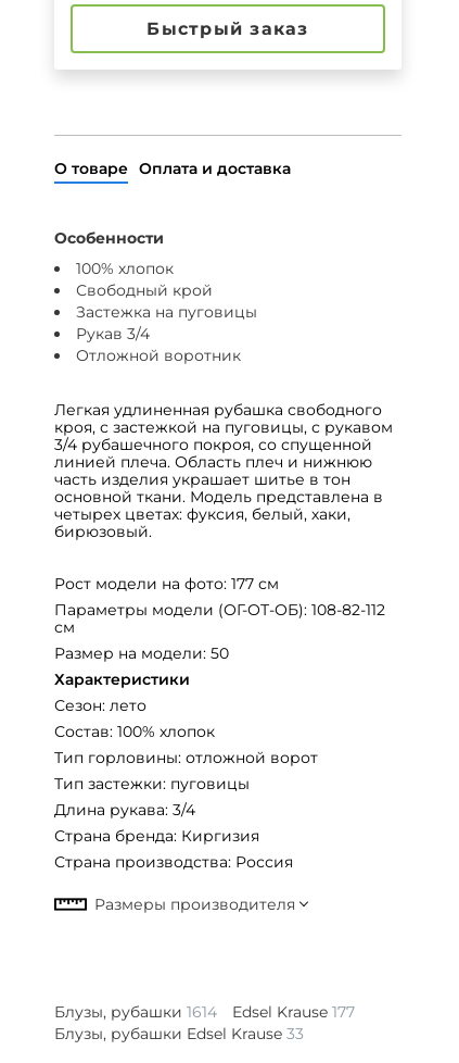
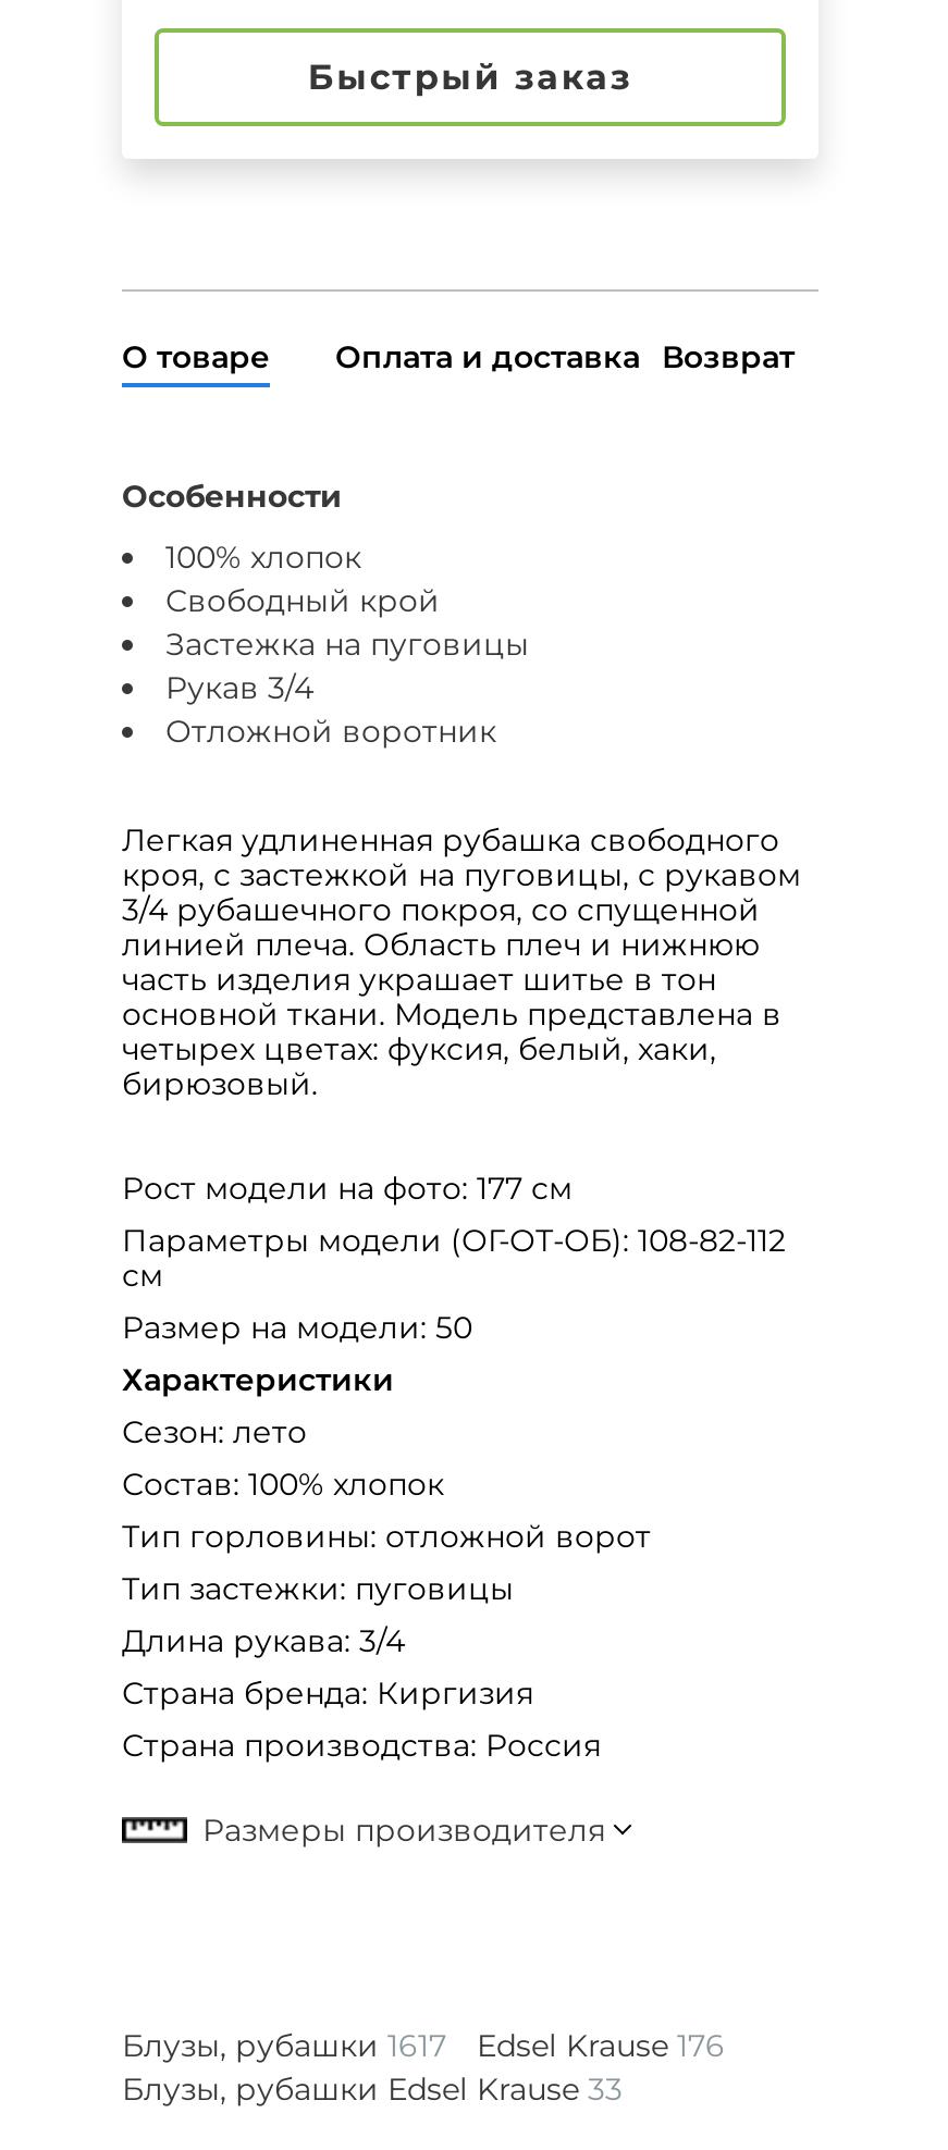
[54,158,291,178] О товаре Оплата и доставка -> [122,337,795,376] О товаре | Оплата и доставка Возврат
[54,1002,217,1021] Блузы, рубашки 1614 -> [122,2025,446,2064] Блузы, рубашки 1617
[232,1002,355,1021] Edsel Krause 177 -> [477,2025,725,2064] Edsel Krause 176

